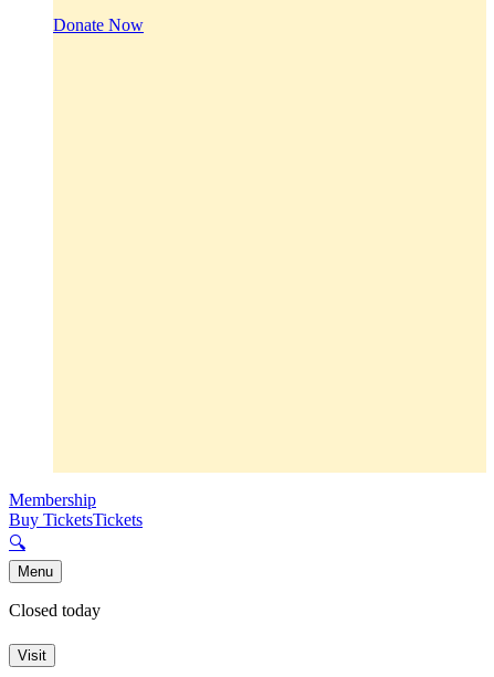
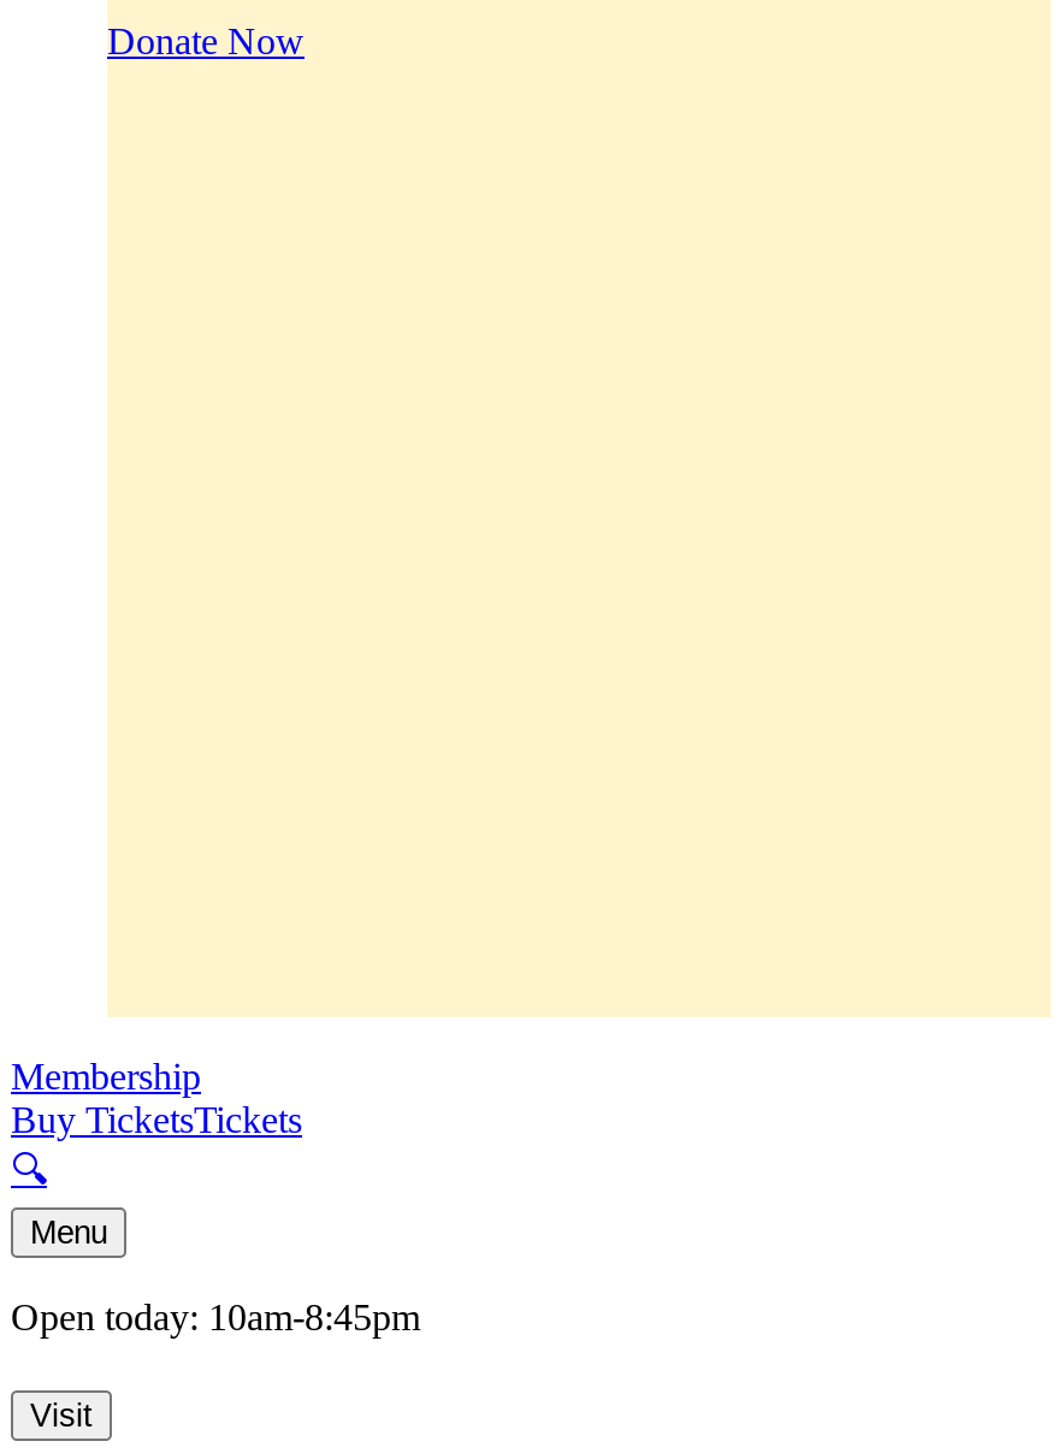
[9,601,101,620] Closed today -> [11,1297,420,1338] Open today: 10am-8:45pm

